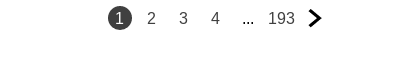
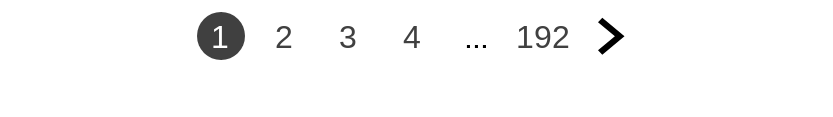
[267,9,294,26] 193 -> [516,19,570,53] 192

